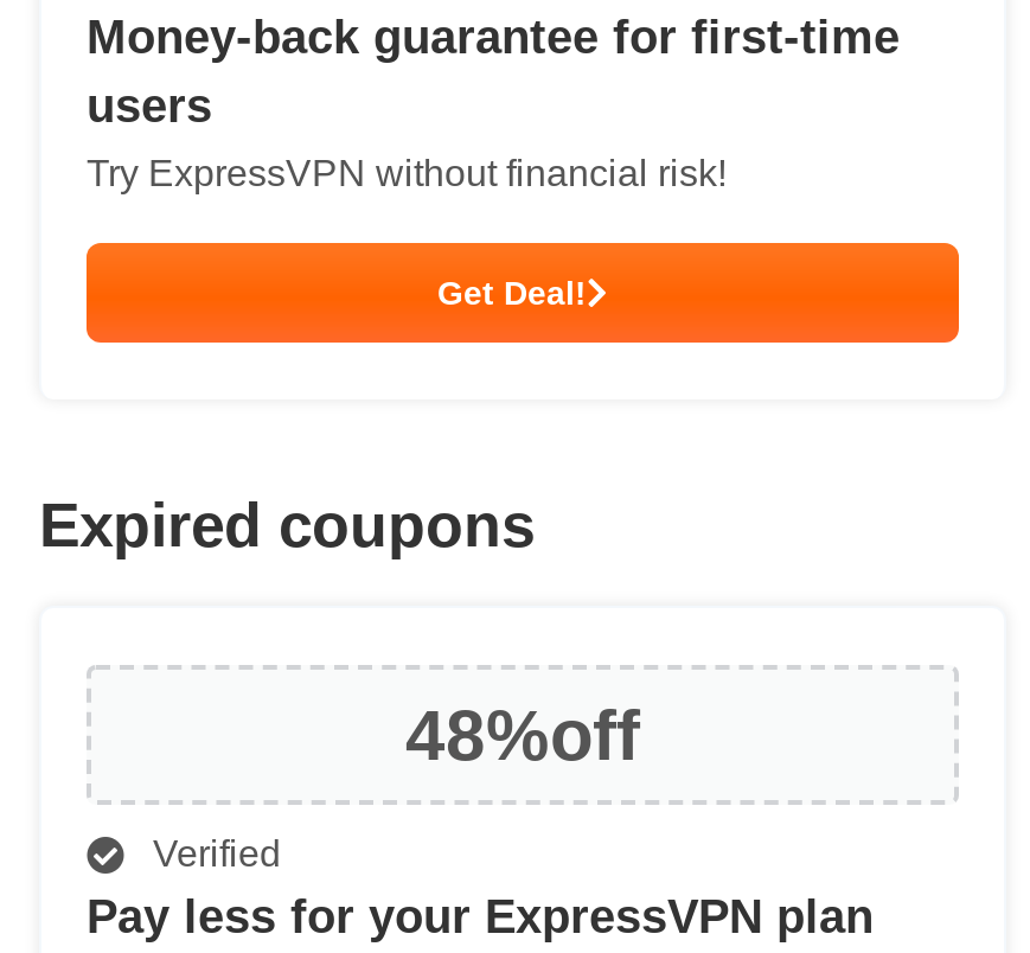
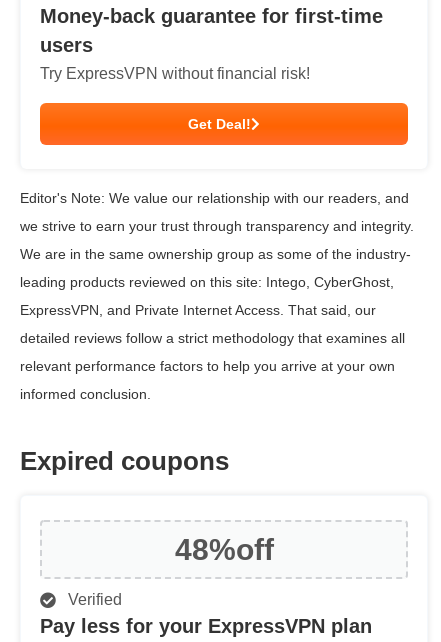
none -> [20,190,414,402] Editor's Note: We value our relationship with our readers, and | we strive to earn your trust through transparency and integrity. | We are in the same ownership group as some of the industry- | leading products reviewed on this site: Intego, CyberGhost, | ExpressVPN, and Private Internet Access. That said, our | detailed reviews follow a strict methodology that examines all | relevant performance factors to help you arrive at your own | informed conclusion.

